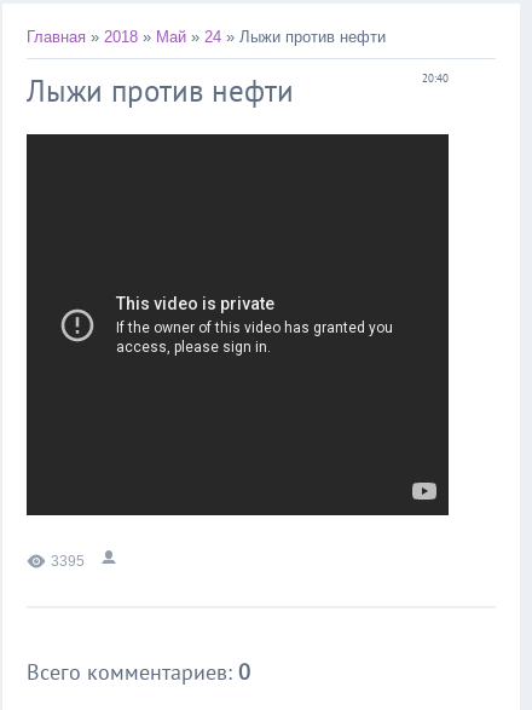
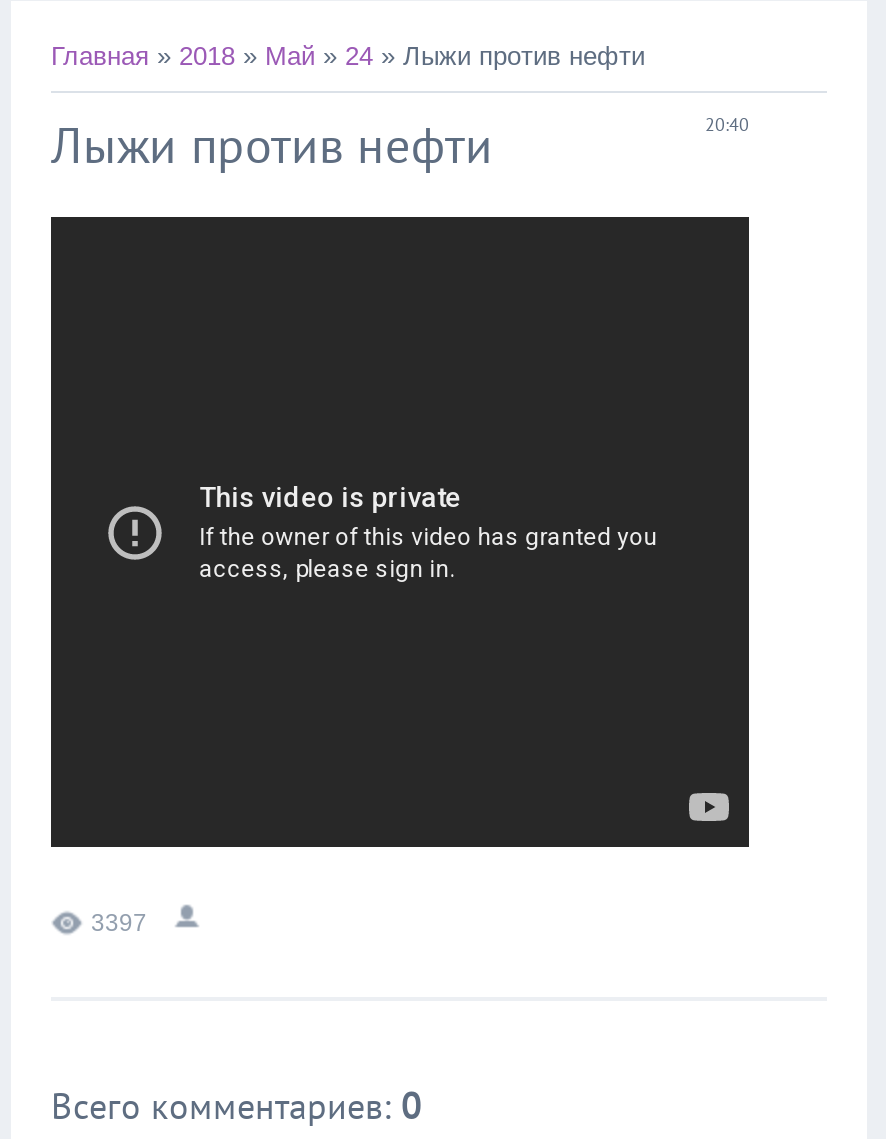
[51,553,85,570] 3395 -> [91,909,147,937] 3397

